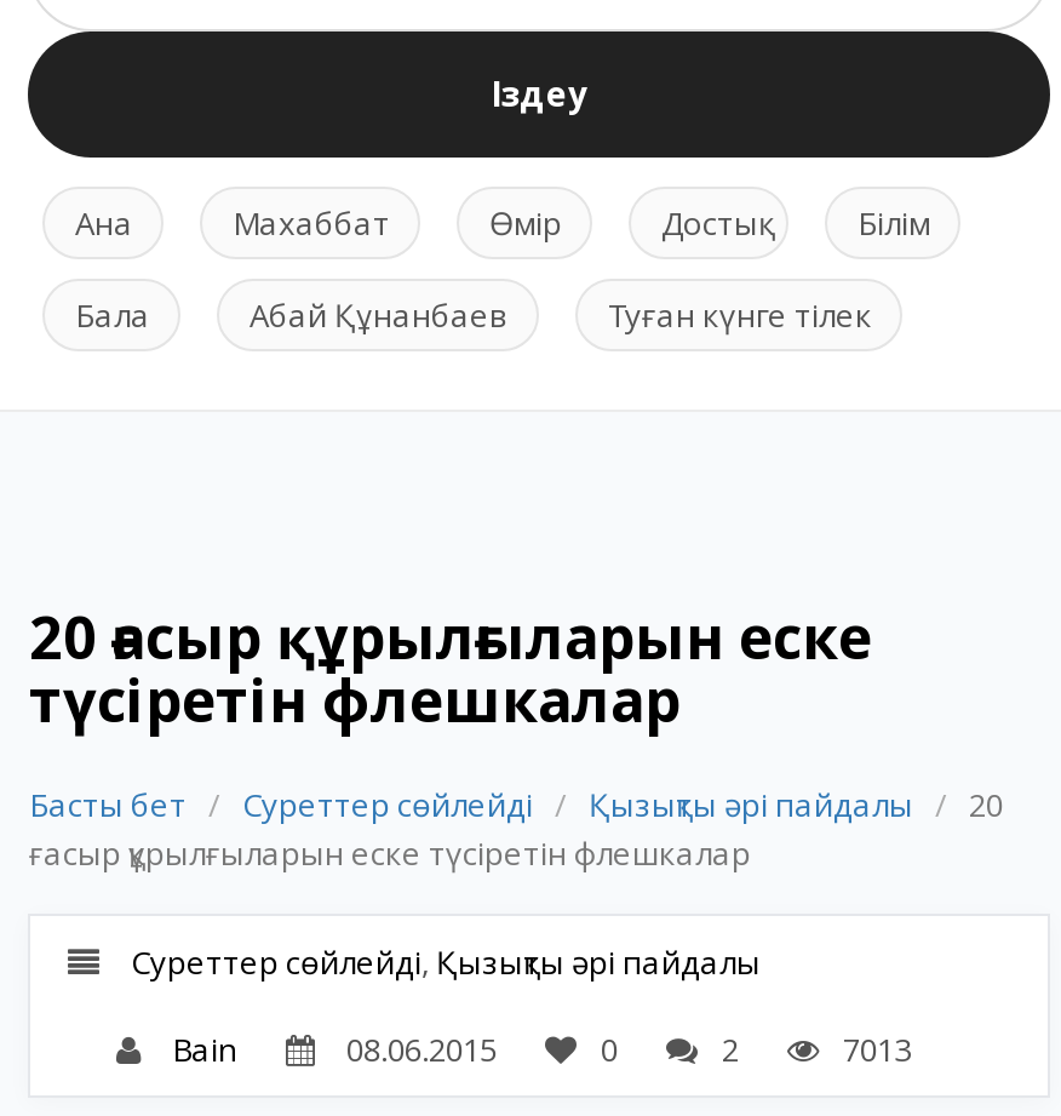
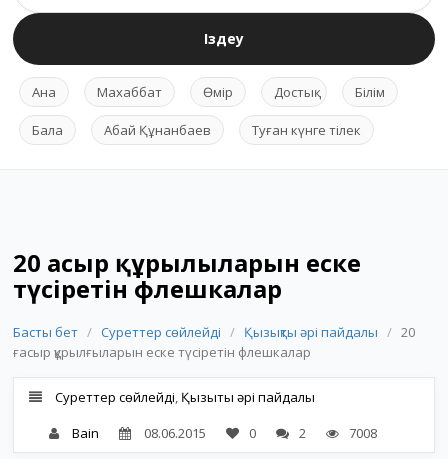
[843,1028,911,1071] 7013 -> [349,424,377,442] 7008

